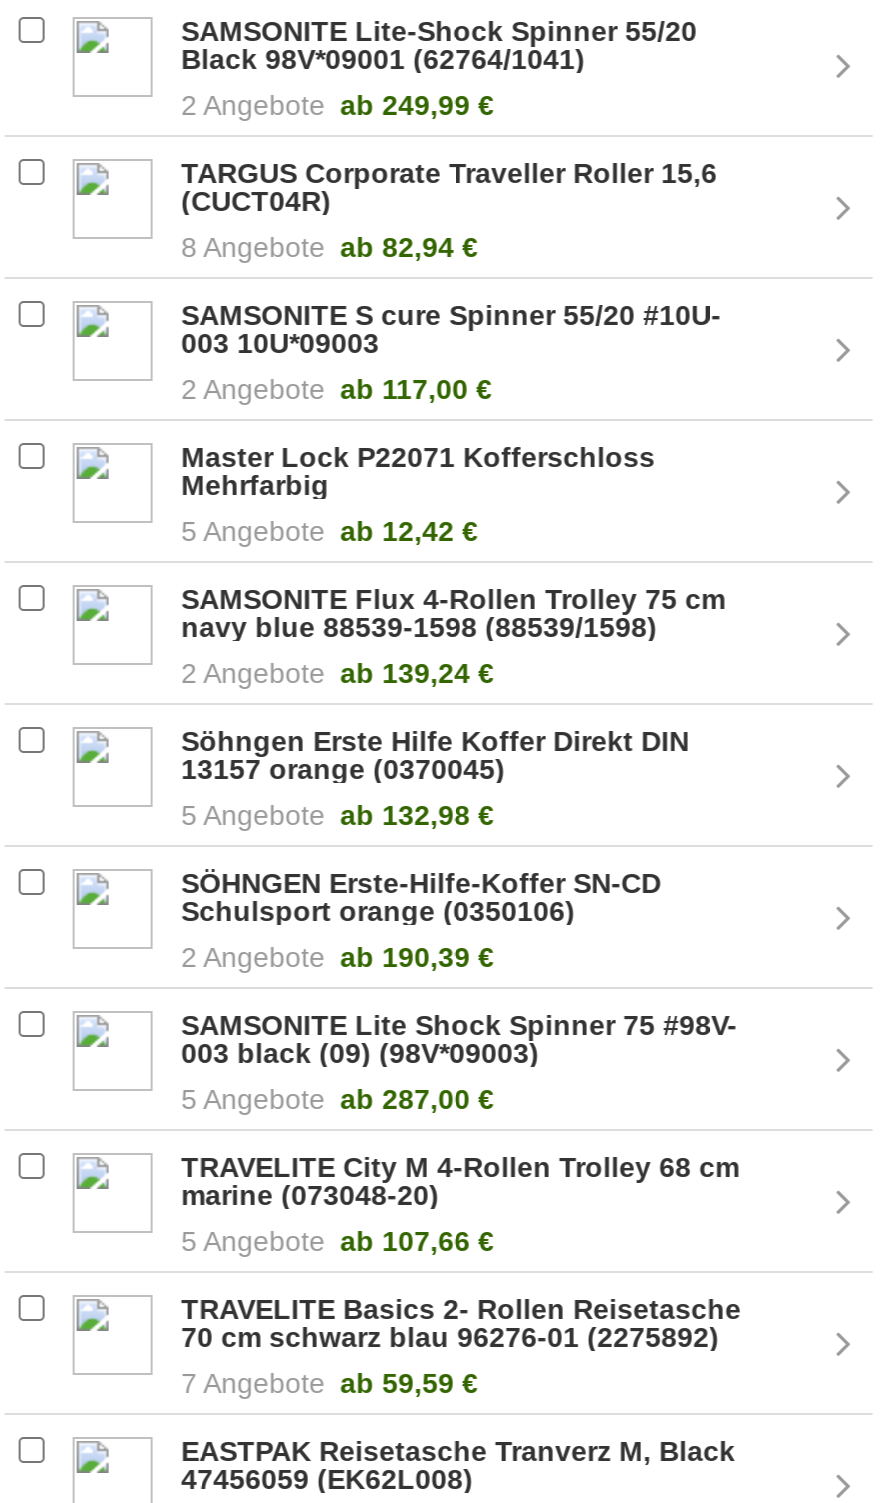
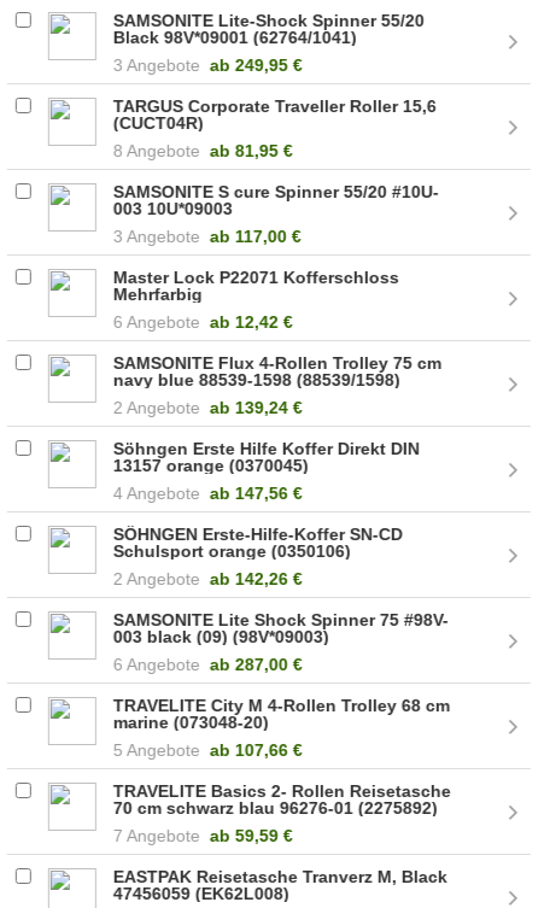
[181,89,494,121] 2 Angebote ab 249,99 € -> [113,55,302,75] 3 Angebote ab 249,95 €
[181,231,478,263] 8 Angebote ab 82,94 € -> [113,141,293,160] 8 Angebote ab 81,95 €
[181,373,492,405] 2 Angebote ab 117,00 € -> [113,227,301,246] 3 Angebote ab 117,00 €
[181,515,478,547] 5 Angebote ab 12,42 € -> [113,312,293,331] 6 Angebote ab 12,42 €
[181,799,494,831] 5 Angebote ab 132,98 € -> [113,483,302,503] 4 Angebote ab 147,56 €
[181,941,494,973] 2 Angebote ab 190,39 € -> [113,569,302,588] 2 Angebote ab 142,26 €
[181,1083,494,1115] 5 Angebote ab 287,00 € -> [113,655,302,674] 6 Angebote ab 287,00 €

